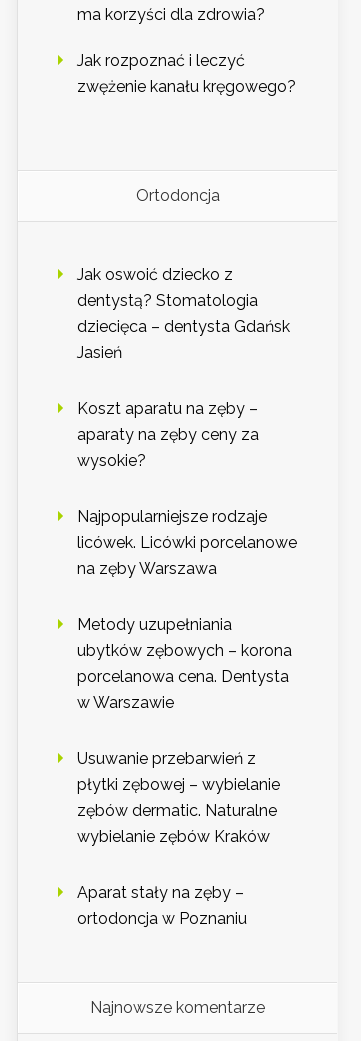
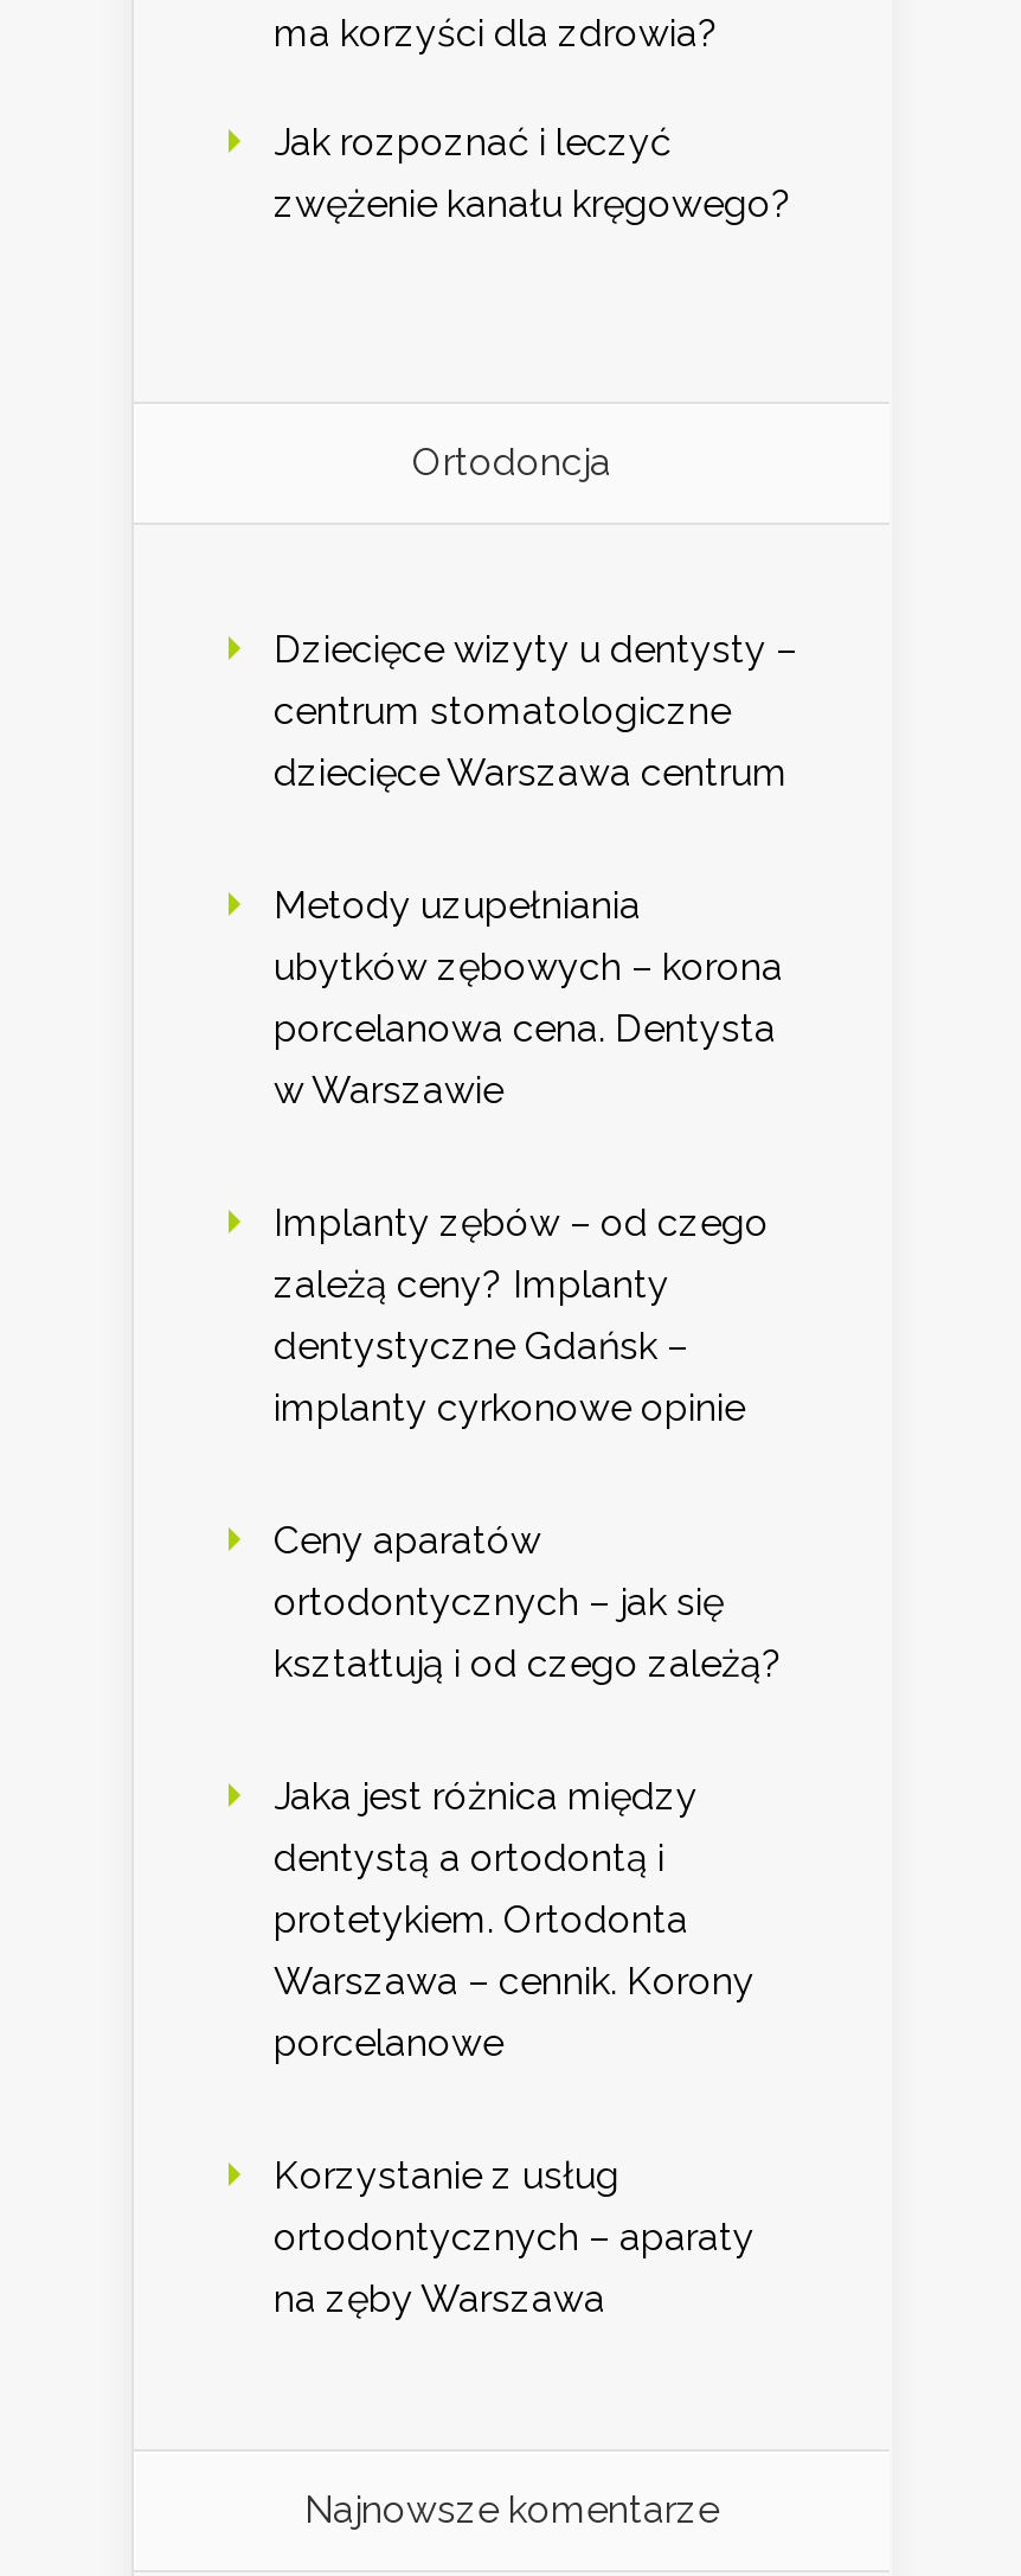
[77,265,297,552] Jak oswoić dziecko z | dentystą? Stomatologia | dziecięca – dentysta Gdańsk | Jasień | Koszt aparatu na zęby – | aparaty na zęby ceny za | wysokie? | Najpopularniejsze rodzaje | licówek. Licówki porcelanowe -> [274,627,797,795] Dziecięce wizyty u dentysty – | centrum stomatologiczne | dziecięce Warszawa centrum
moved [77,559,217,578] -> [274,2276,605,2321]: na zęby Warszawa
moved [77,615,292,712] -> [274,883,783,1113]: Metody uzupełniania | ubytków zębowych – korona | porcelanowa cena. Dentysta | w Warszawie
[77,749,280,928] Usuwanie przebarwień z | płytki zębowej – wybielanie | zębów dermatic. Naturalne | wybielanie zębów Kraków | Aparat stały na zęby – | ortodoncja w Poznaniu -> [274,1201,783,2260] Implanty zębów – od czego | zależą ceny? Implanty | dentystyczne Gdańsk – | implanty cyrkonowe opinie | Ceny aparatów | ortodontycznych – jak się | kształtują i od czego zależą? | Jaka jest różnica między | dentystą a ortodontą i | protetykiem. Ortodonta | Warszawa – cennik. Korony | porcelanowe | Korzystanie z usług | ortodontycznych – aparaty

